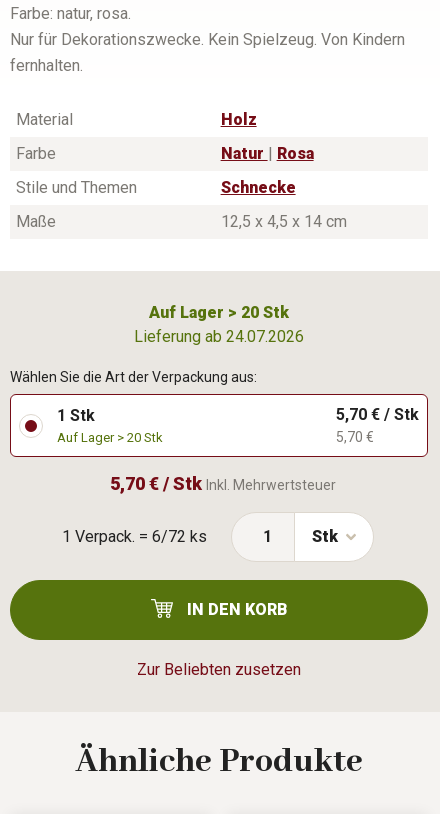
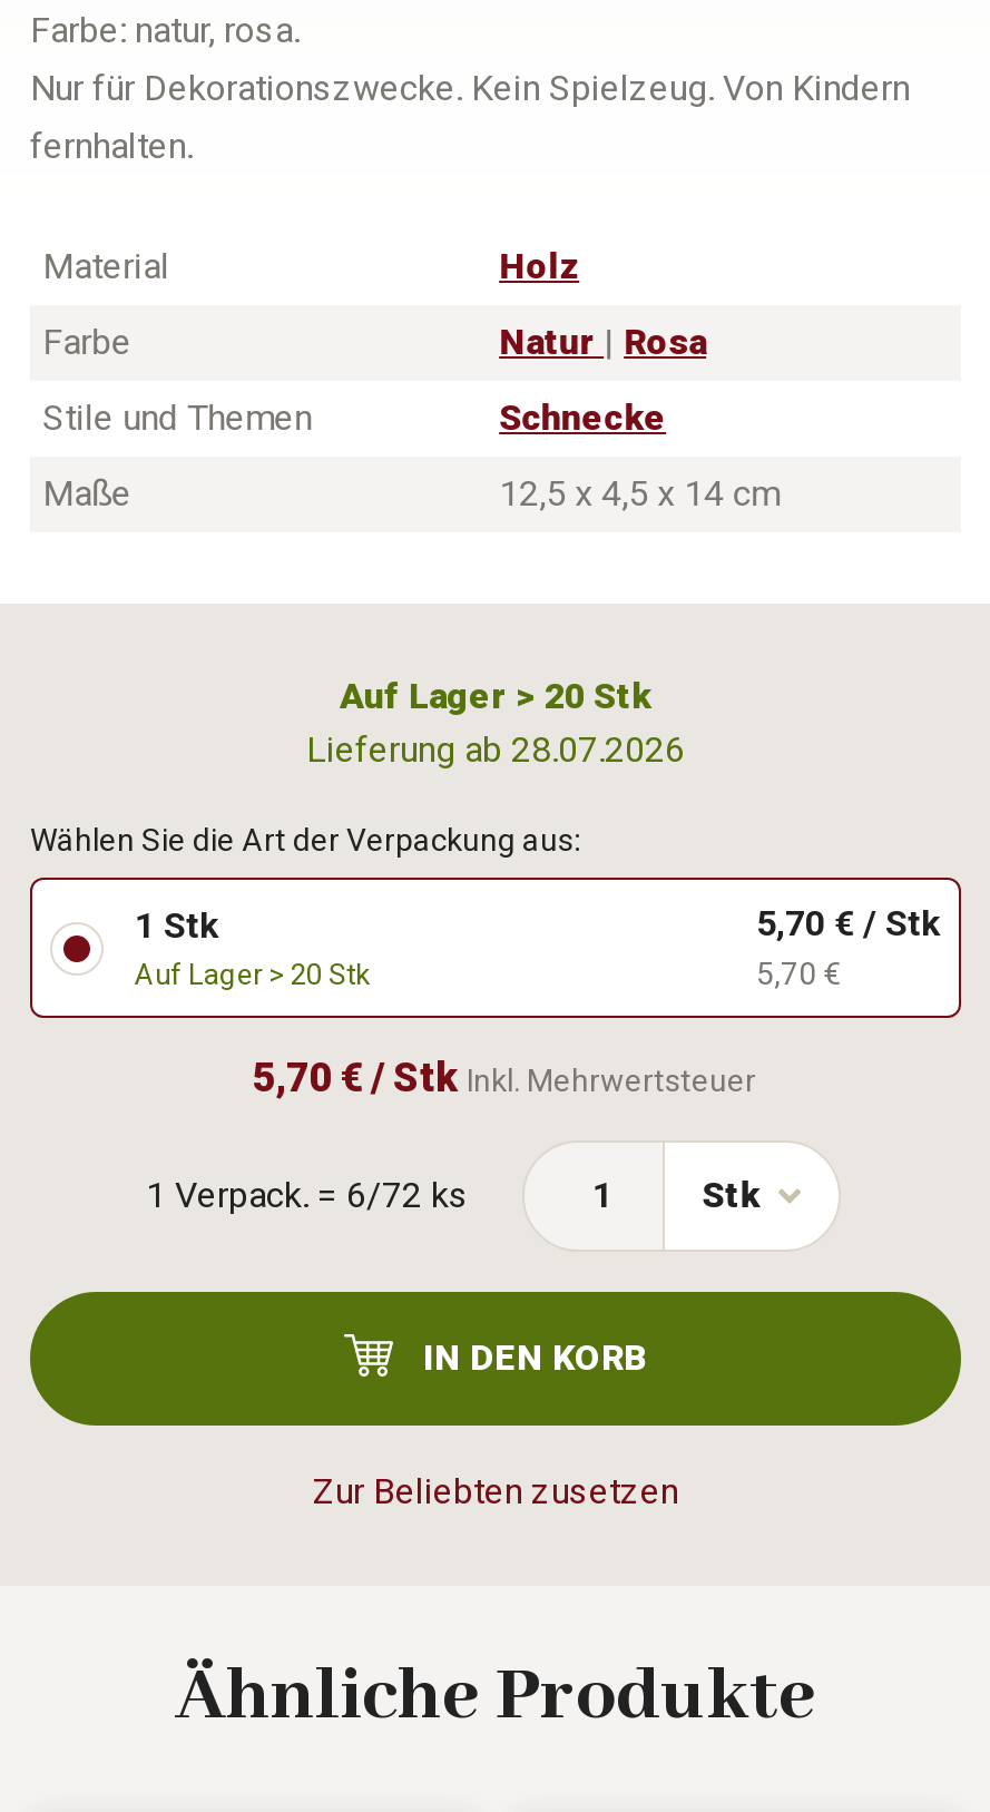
[134,327,304,346] Lieferung ab 24.07.2026 -> [306,729,685,772] Lieferung ab 28.07.2026

